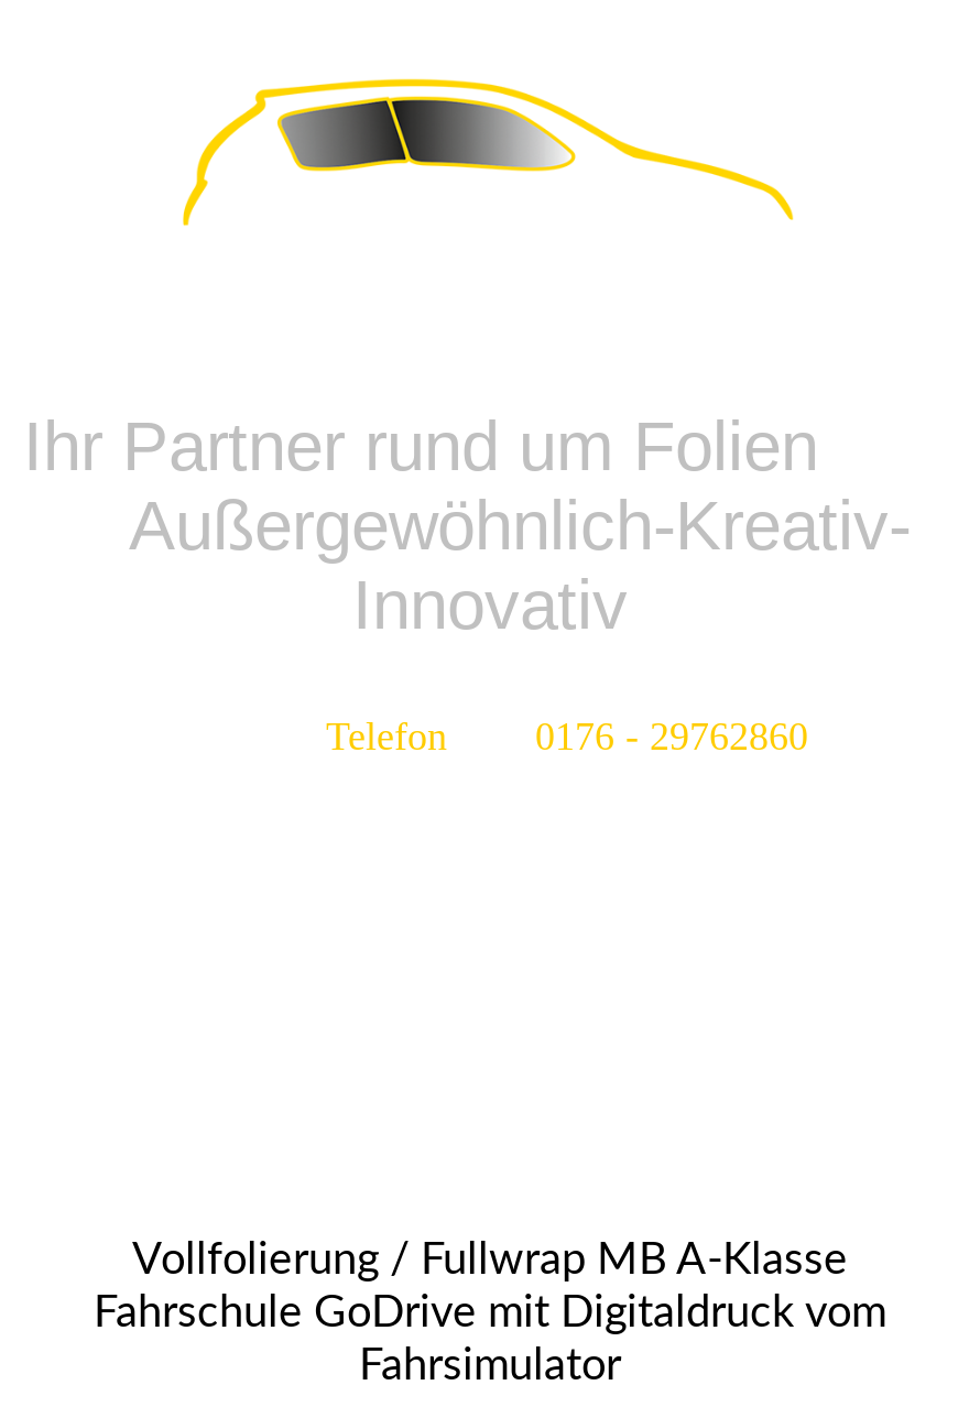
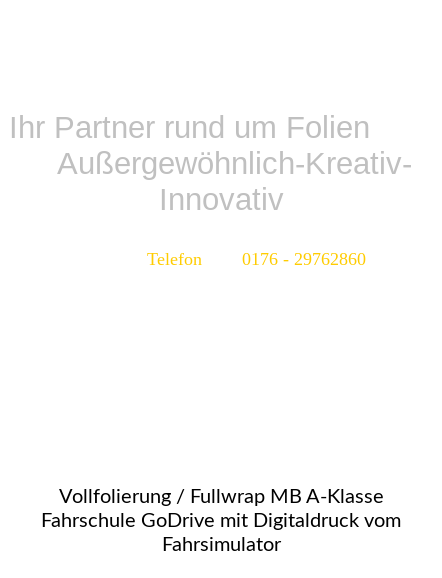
[179,76,796,228] [image] -> none

